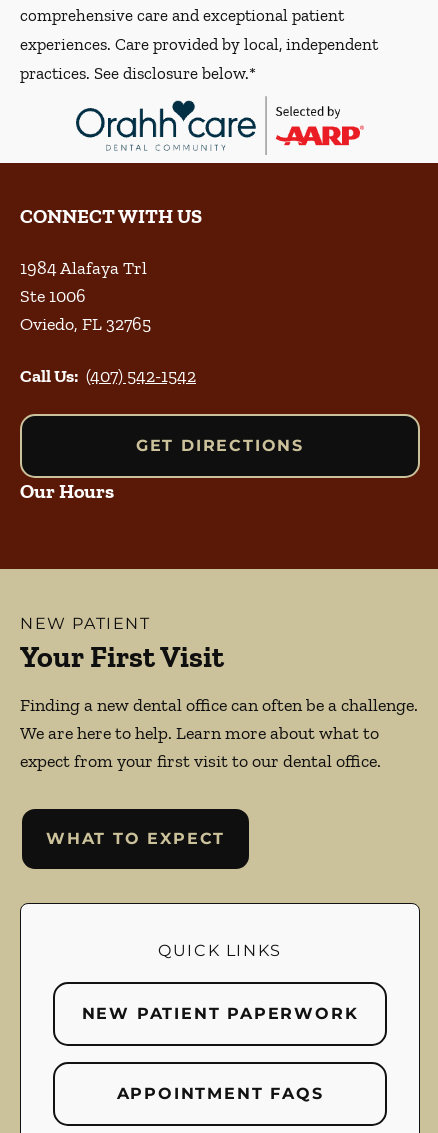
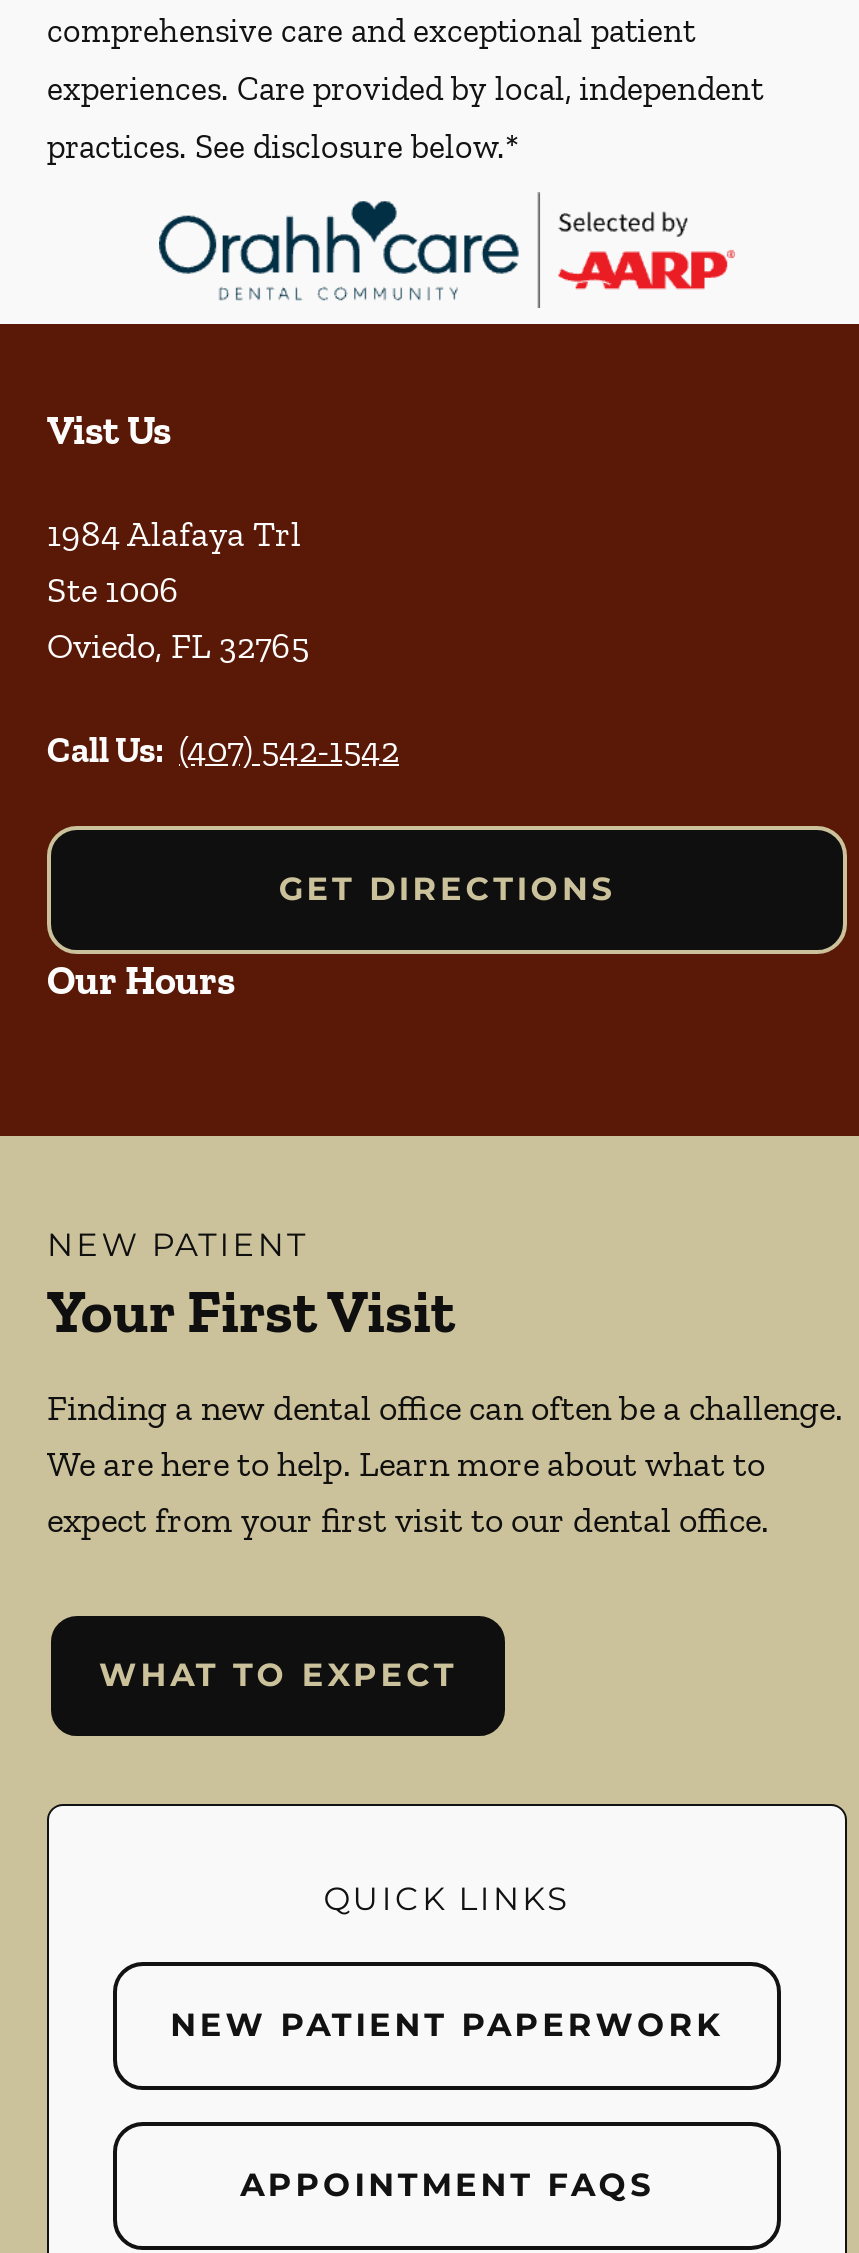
[20,204,202,228] CONNECT WITH US -> [47,407,171,455] Vist Us

